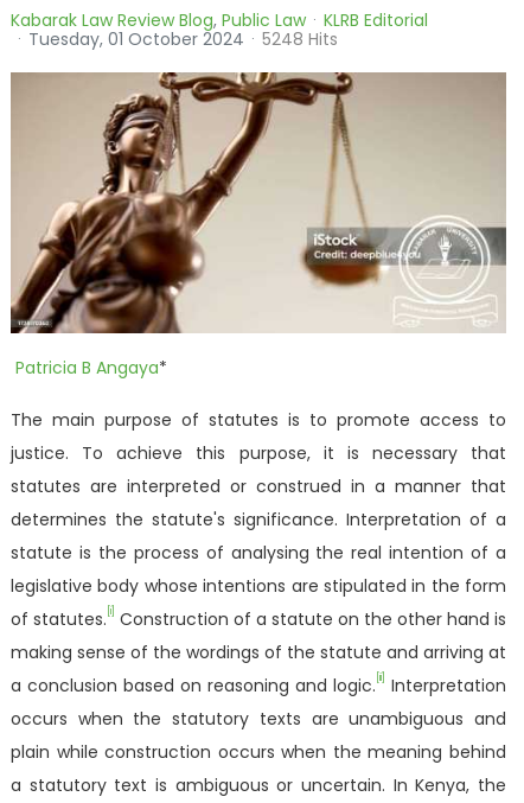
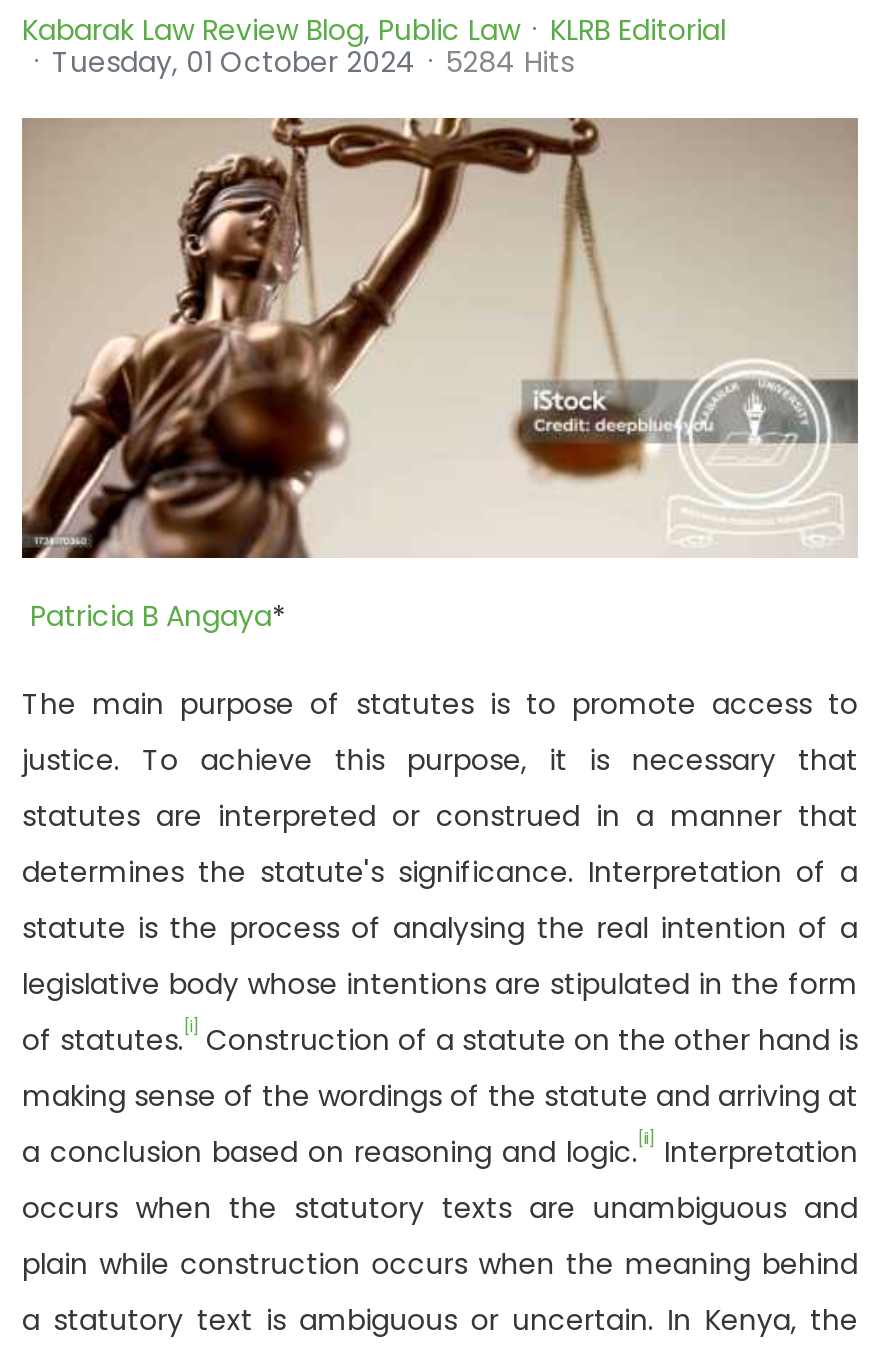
[262,27,338,51] 5248 Hits -> [446,42,574,82] 5284 Hits

